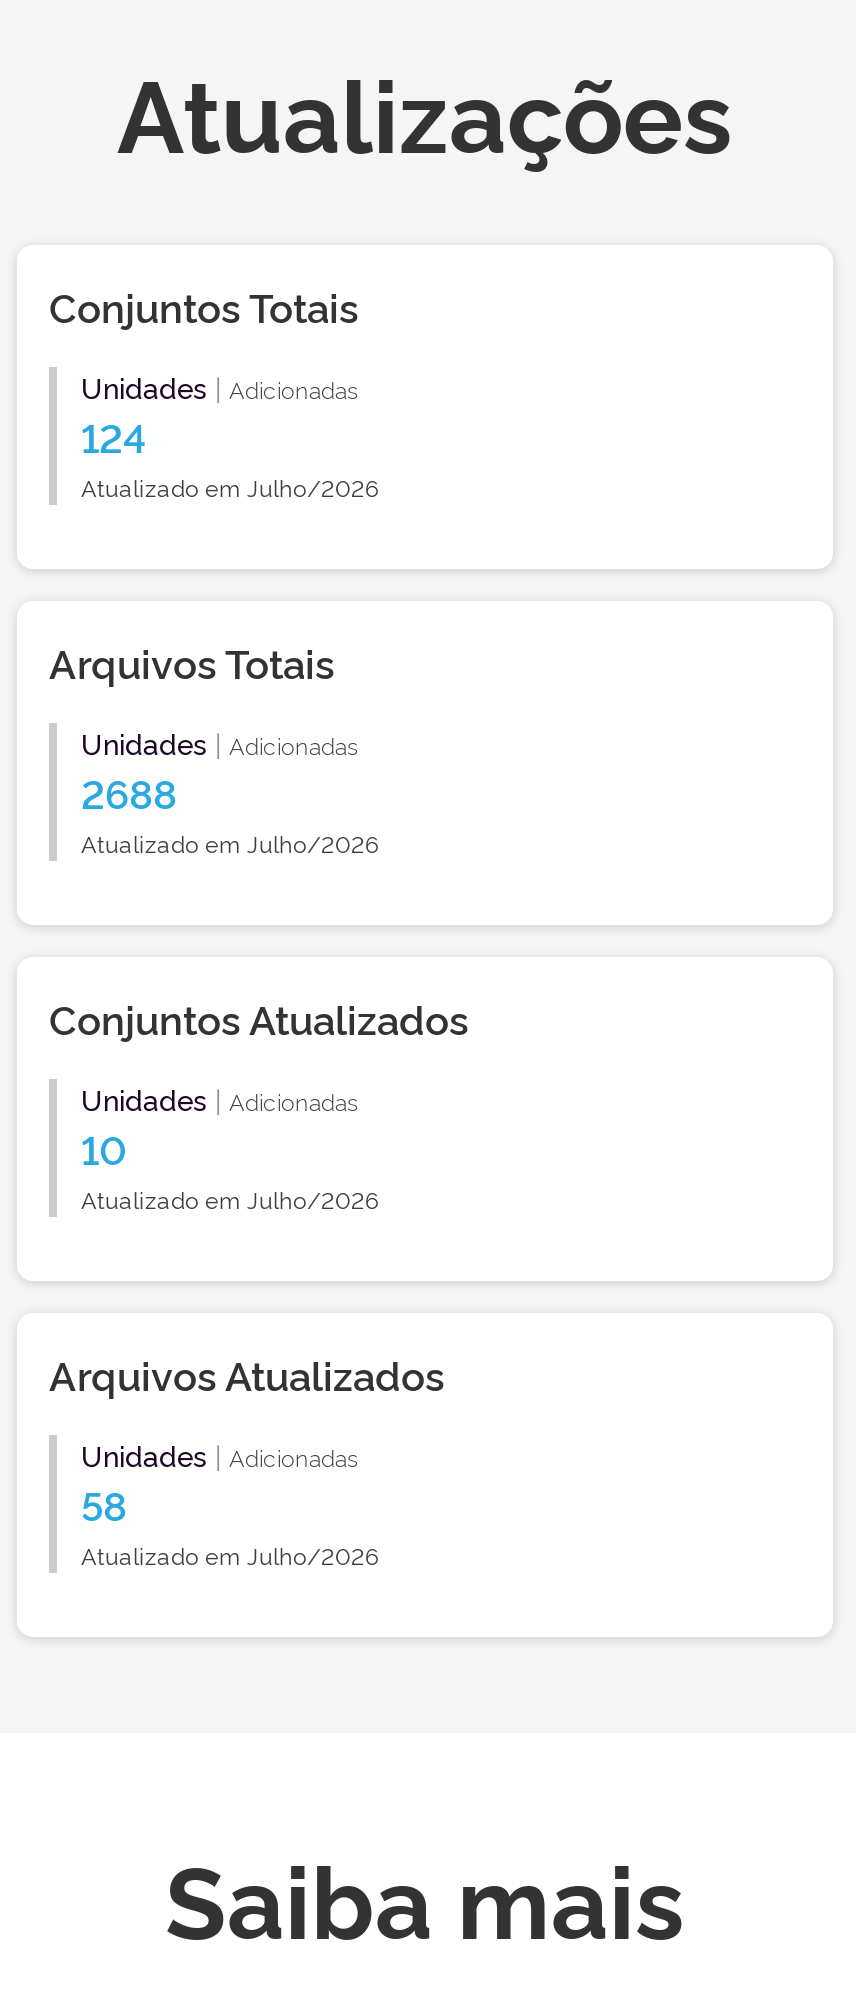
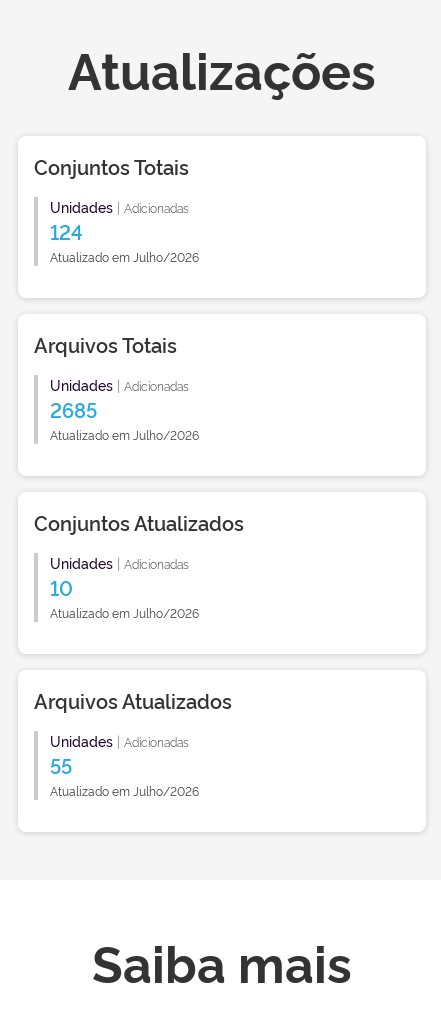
[81,762,177,818] 2688 -> [50,394,97,422] 2685
[81,1474,127,1530] 58 -> [50,750,72,778] 55

